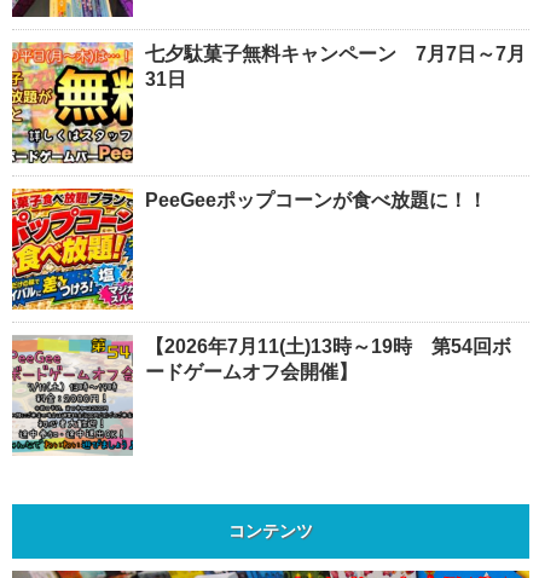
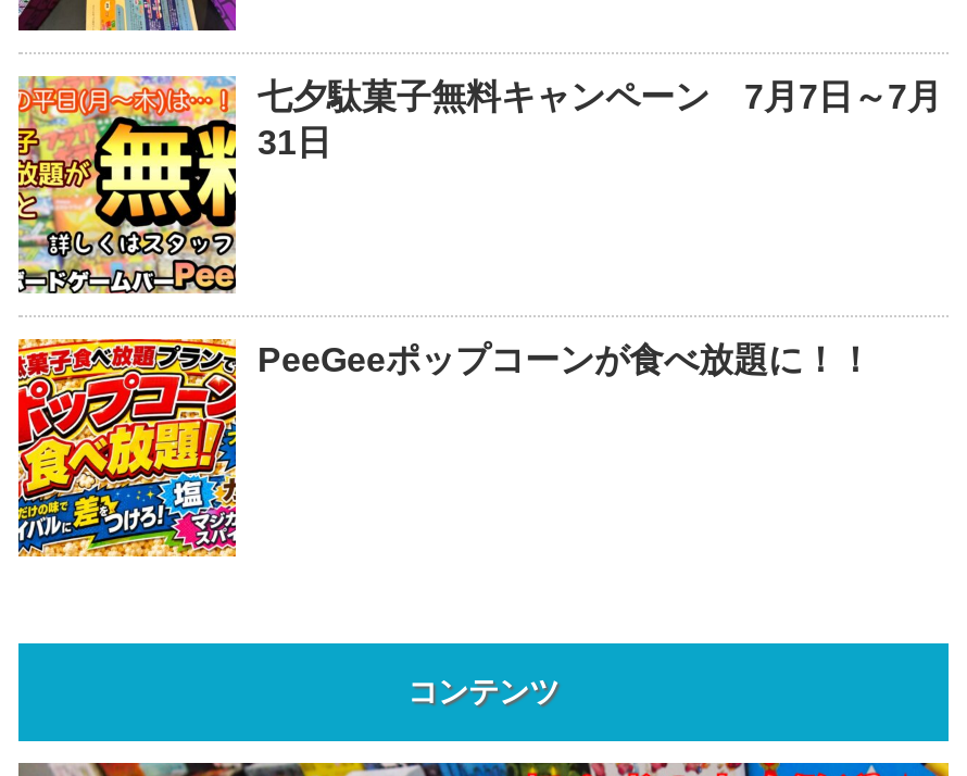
[11,335,511,456] [image] | 【2026年7月11(土)13時～19時 第54回ボ | ードゲームオフ会開催】 -> none

